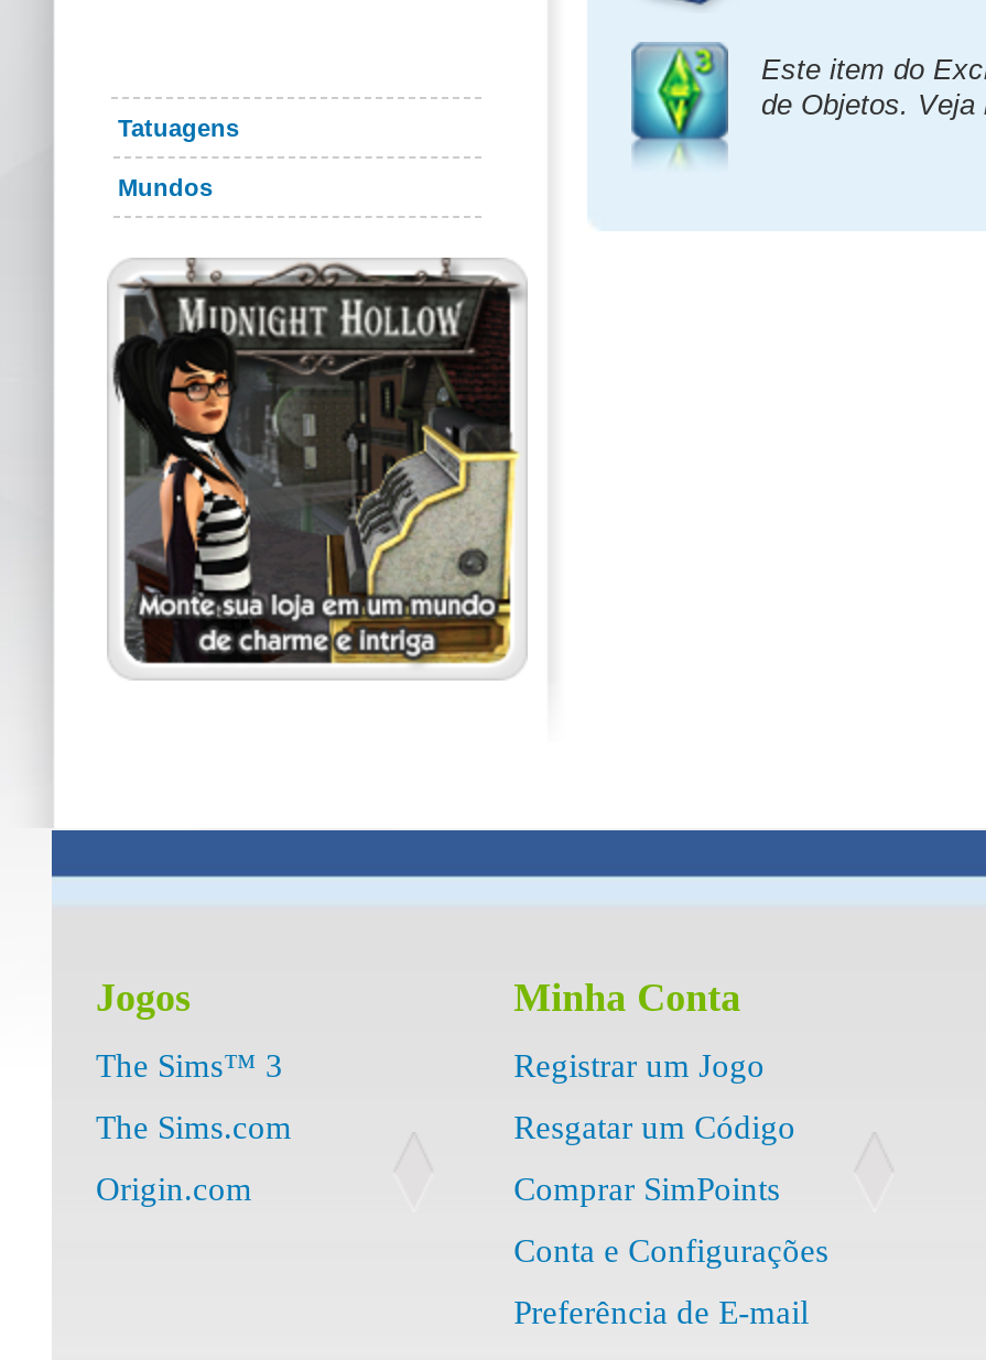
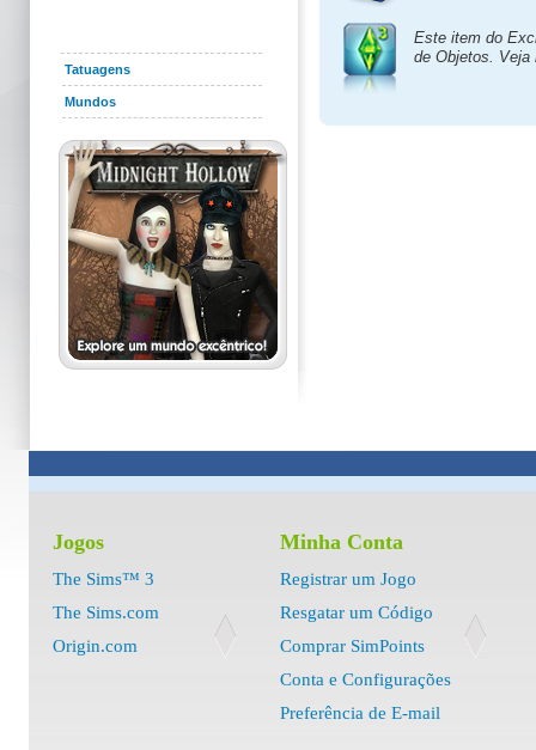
[111,264,519,665] [image] -> [62,141,281,361] [image]

